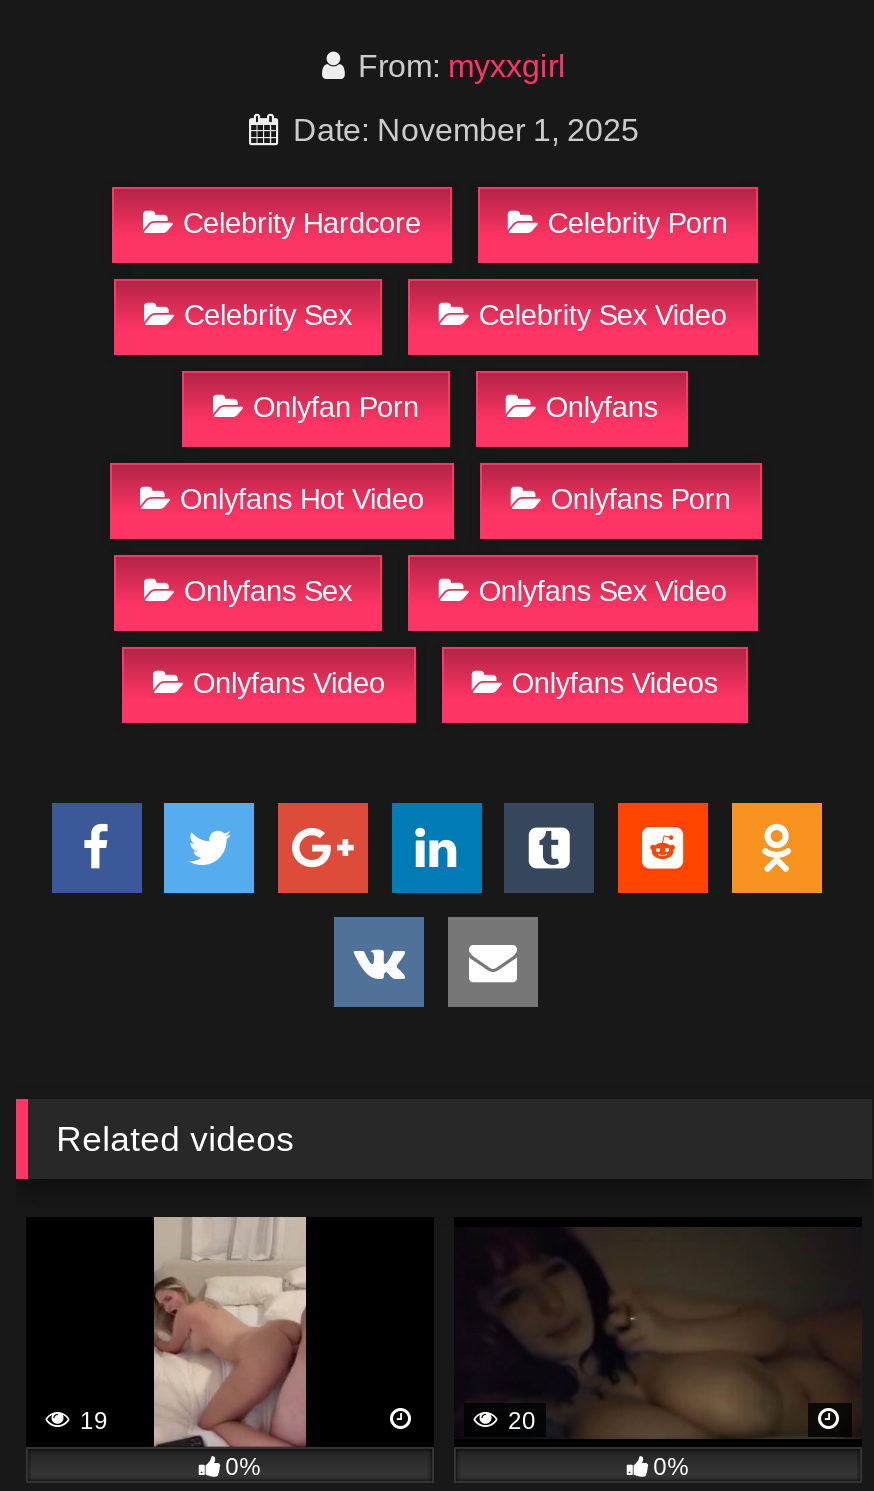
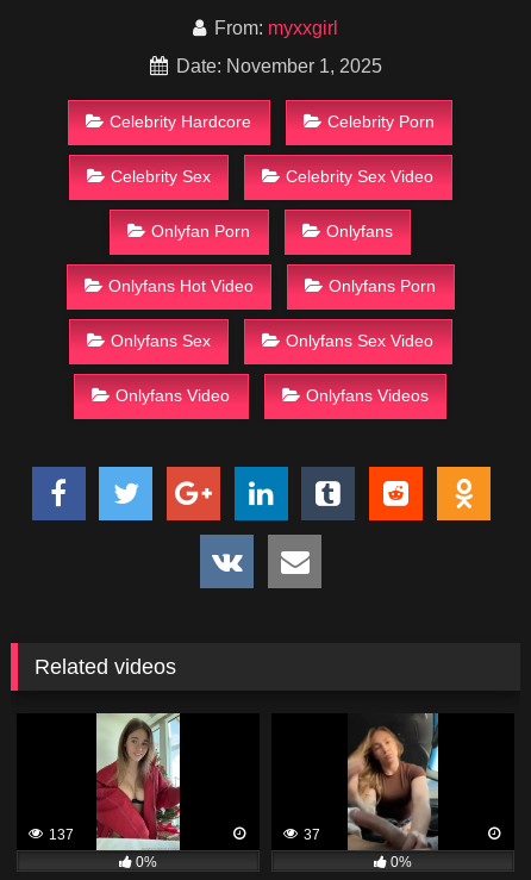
[74,1215,308,1447] [image] | 19 -> [45,713,183,851] [image] | 137
[490,1217,860,1447] [image] | 20 -> [298,712,513,851] [image] | 37

